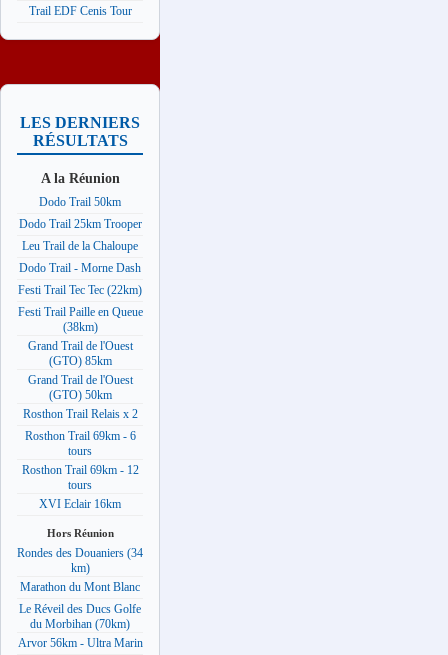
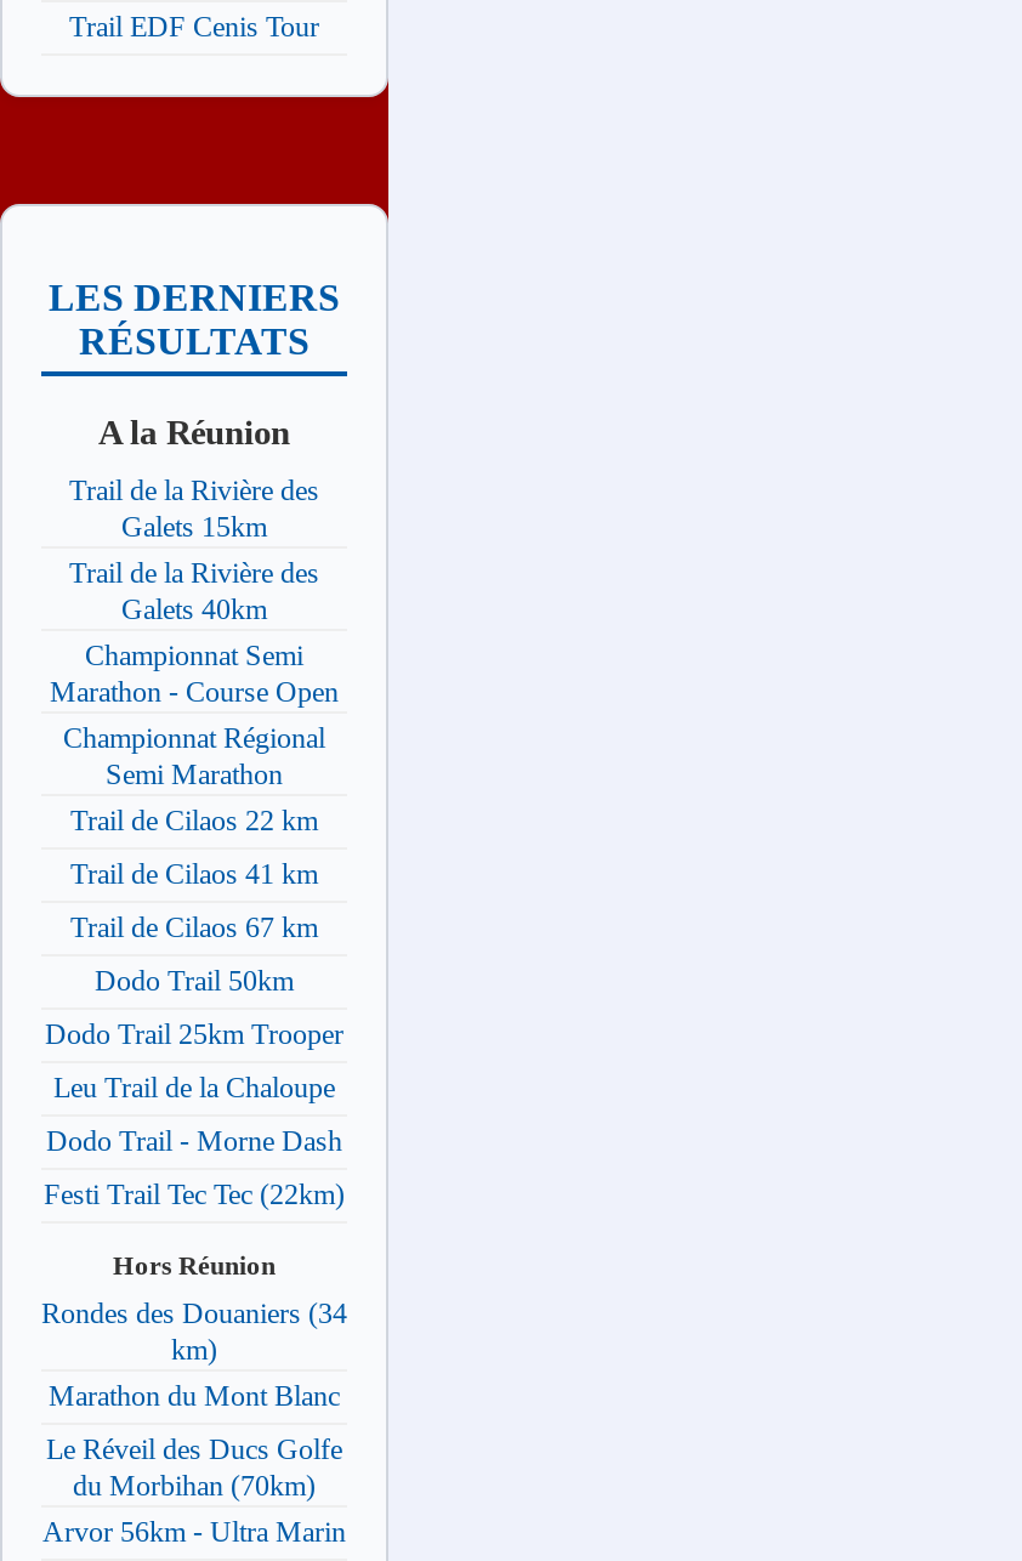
none -> [50,474,339,945] Trail de la Rivière des | Galets 15km | Trail de la Rivière des | Galets 40km | Championnat Semi | Marathon - Course Open | Championnat Régional | Semi Marathon | Trail de Cilaos 22 km | Trail de Cilaos 41 km | Trail de Cilaos 67 km
moved [18,195,142,297] -> [44,965,345,1212]: Dodo Trail 50km | Dodo Trail 25km Trooper | Leu Trail de la Chaloupe | Dodo Trail - Morne Dash | Festi Trail Tec Tec (22km)
[17,305,142,511] Festi Trail Paille en Queue | (38km) | Grand Trail de l'Ouest | (GTO) 85km | Grand Trail de l'Ouest | (GTO) 50km | Rosthon Trail Relais x 2 | Rosthon Trail 69km - 6 | tours | Rosthon Trail 69km - 12 | tours | XVI Eclair 16km -> none

